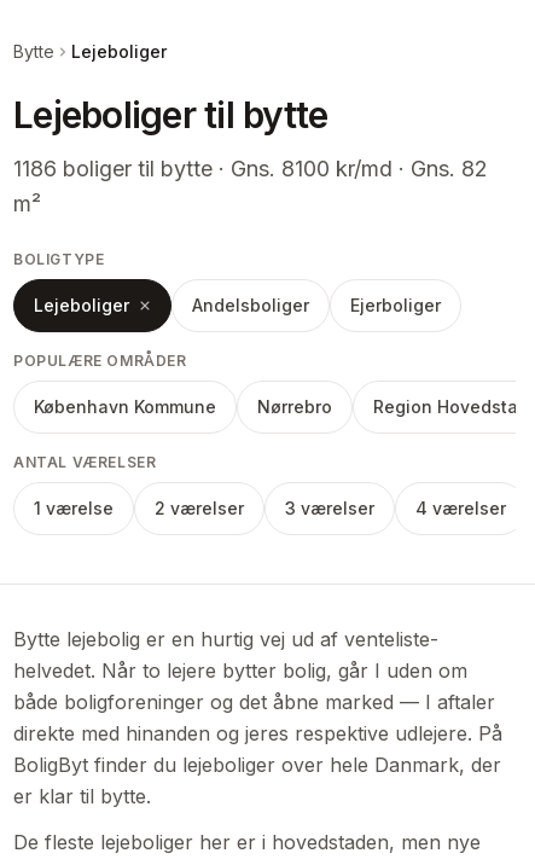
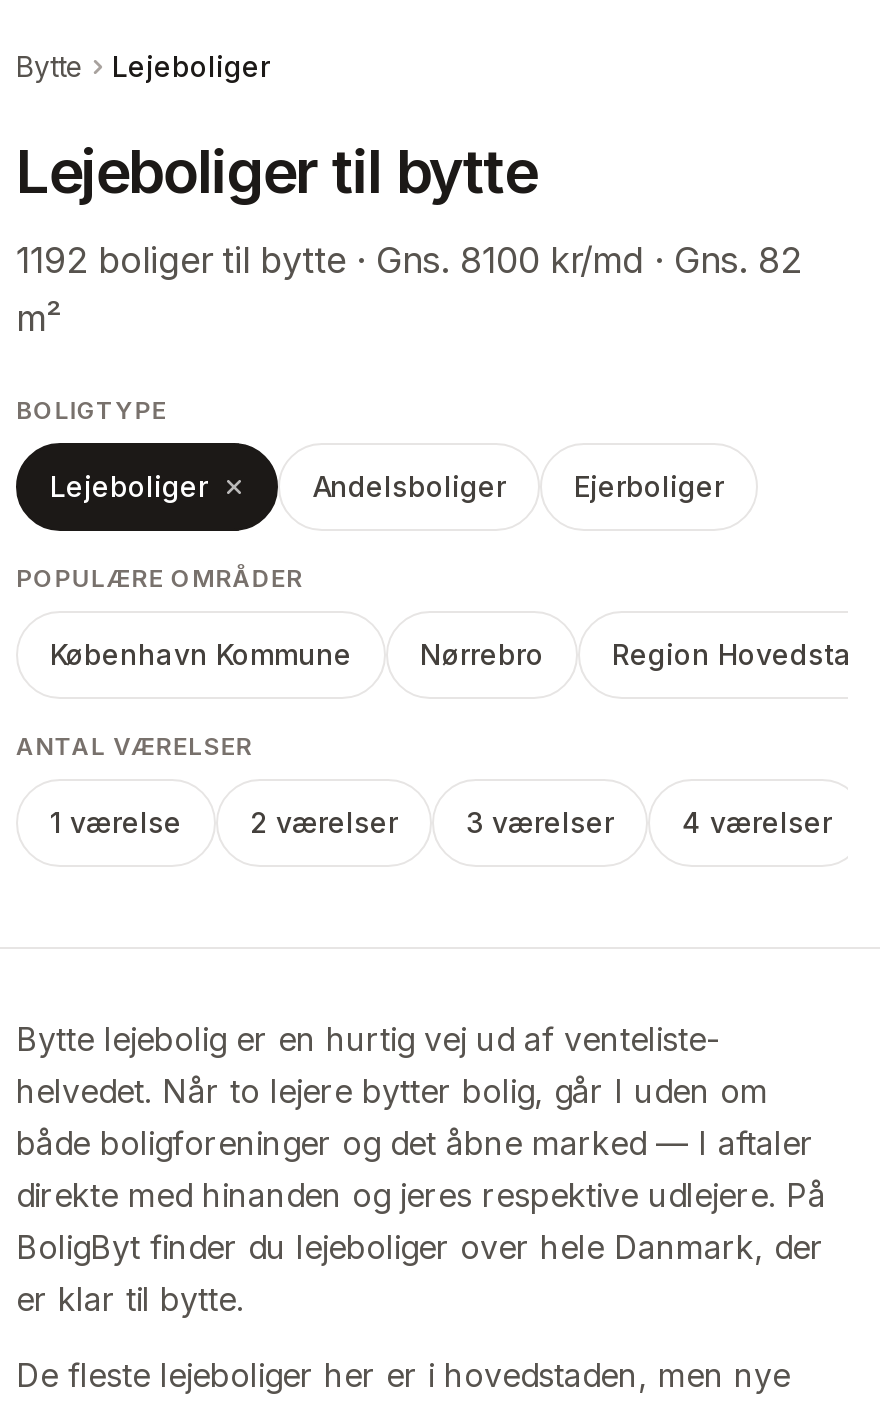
[13,156,488,181] 1186 boliger til bytte · Gns. 8100 kr/md · Gns. 82 -> [16,239,802,281] 1192 boliger til bytte · Gns. 8100 kr/md · Gns. 82

